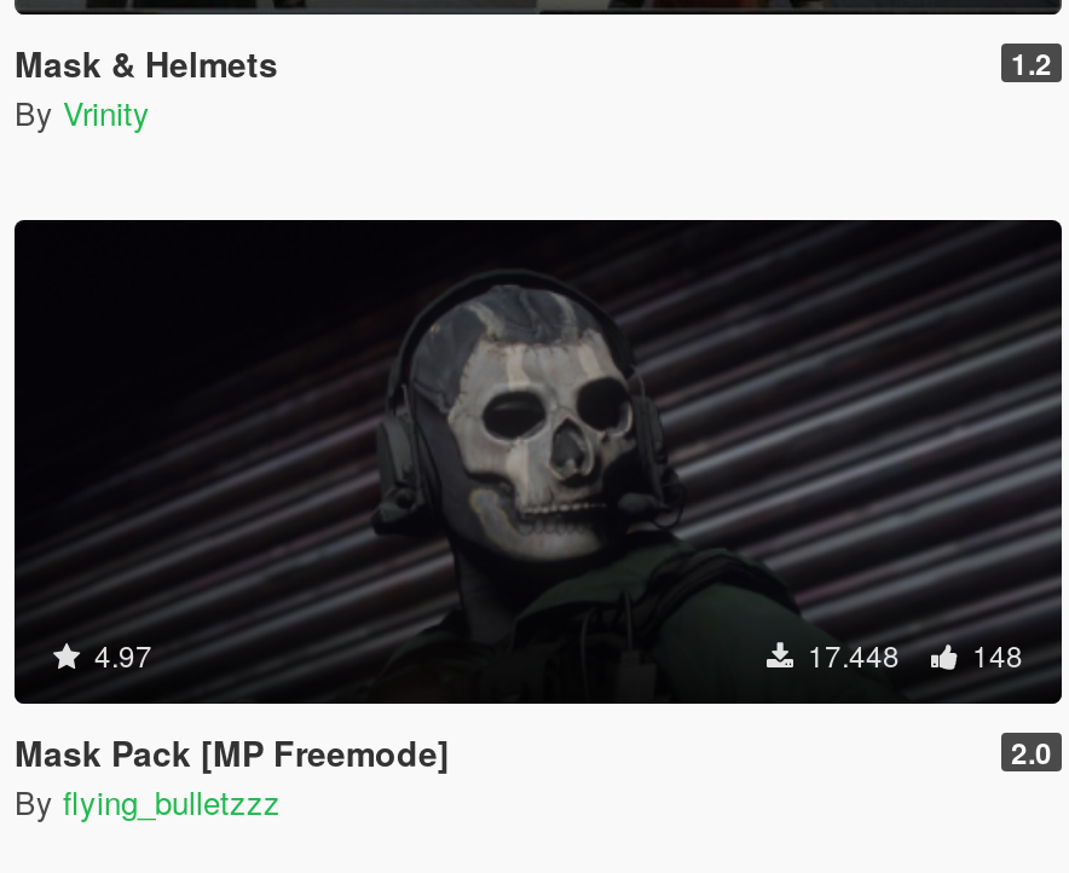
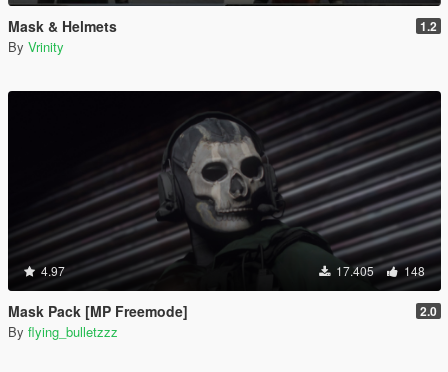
[801,634,1023,675] 17.448 148 -> [333,262,425,279] 17.405 148

